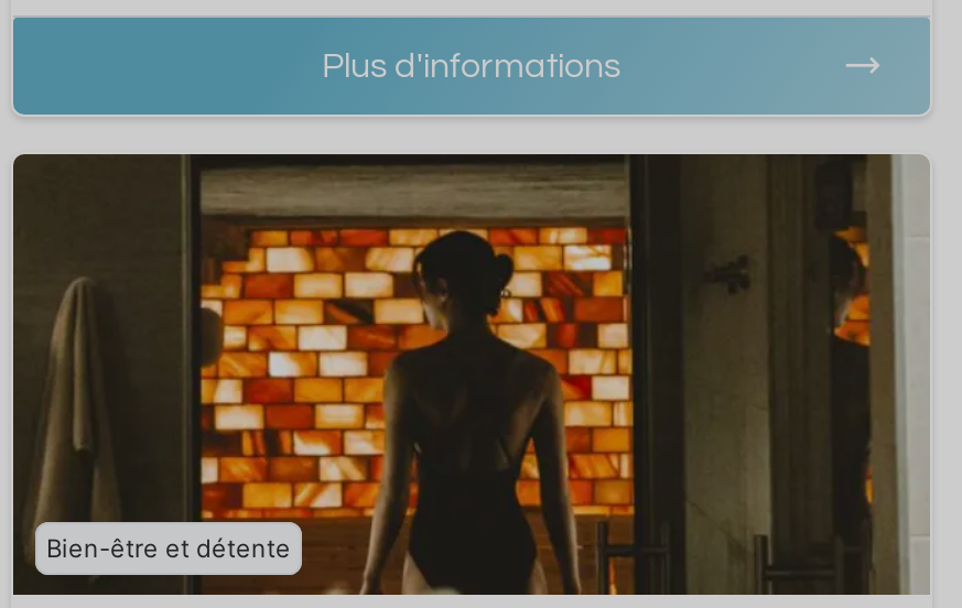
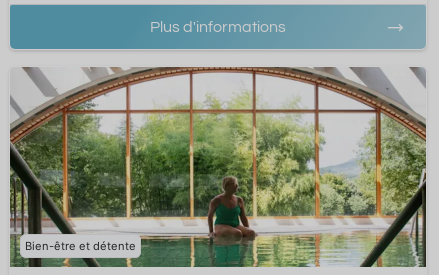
[11,152,930,597] [image] -> [9,66,427,268] [image]

